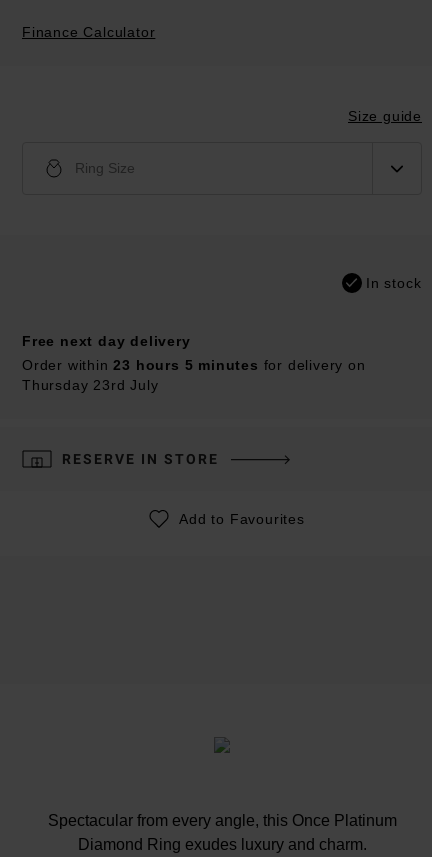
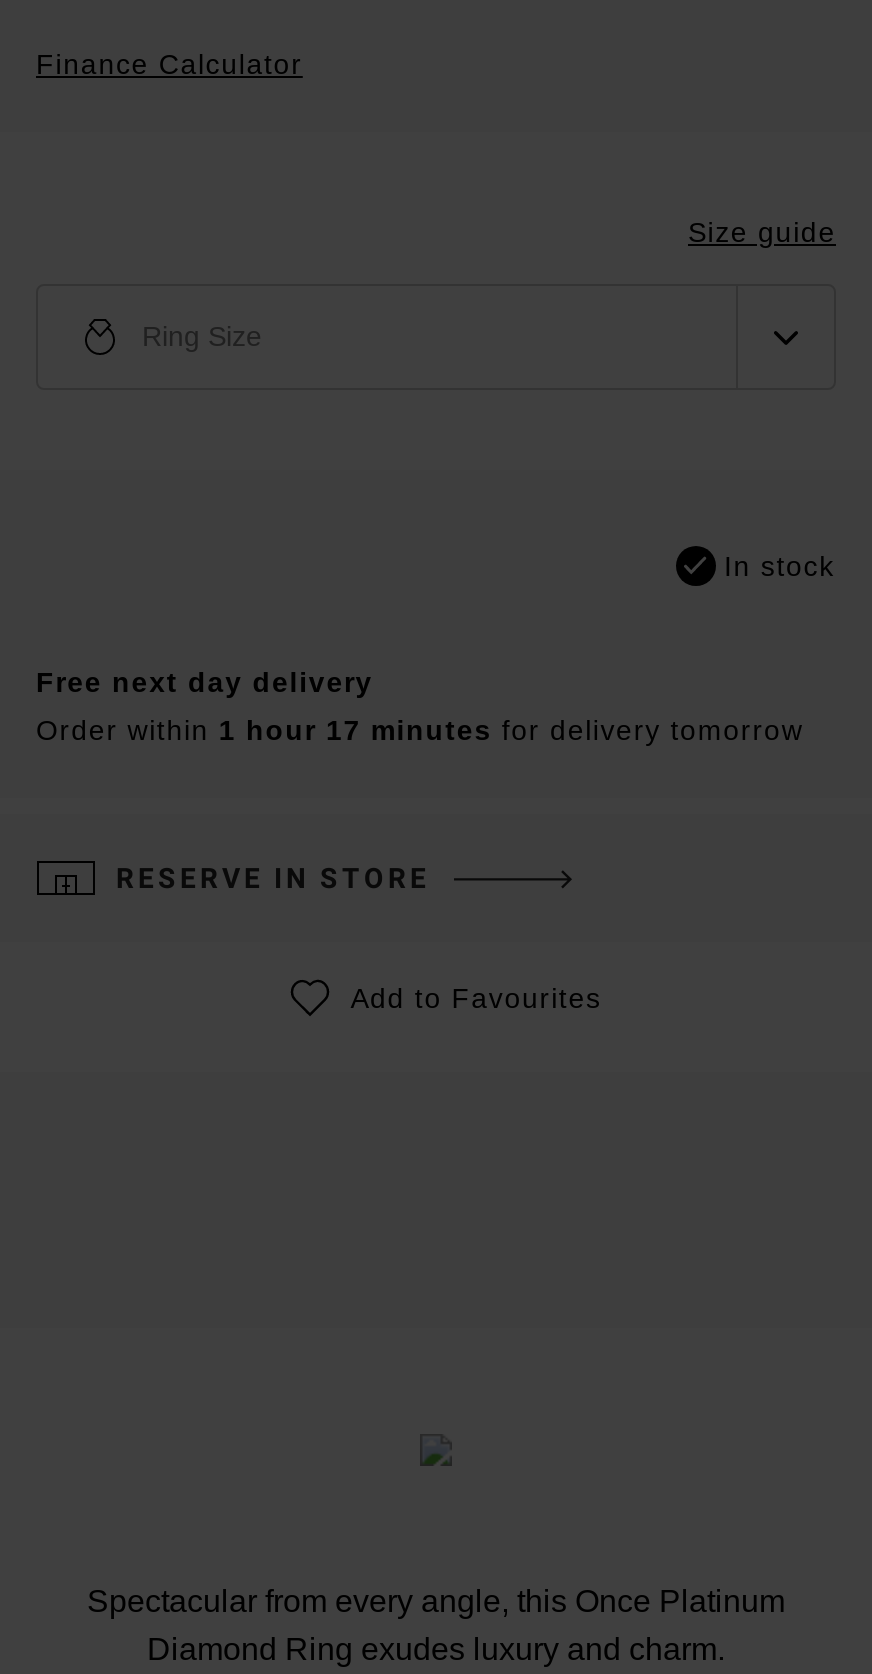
[22,357,366,393] Order within 23 hours 5 minutes for delivery on | Thursday 23rd July -> [36,713,803,745] Order within 1 hour 17 minutes for delivery tomorrow

